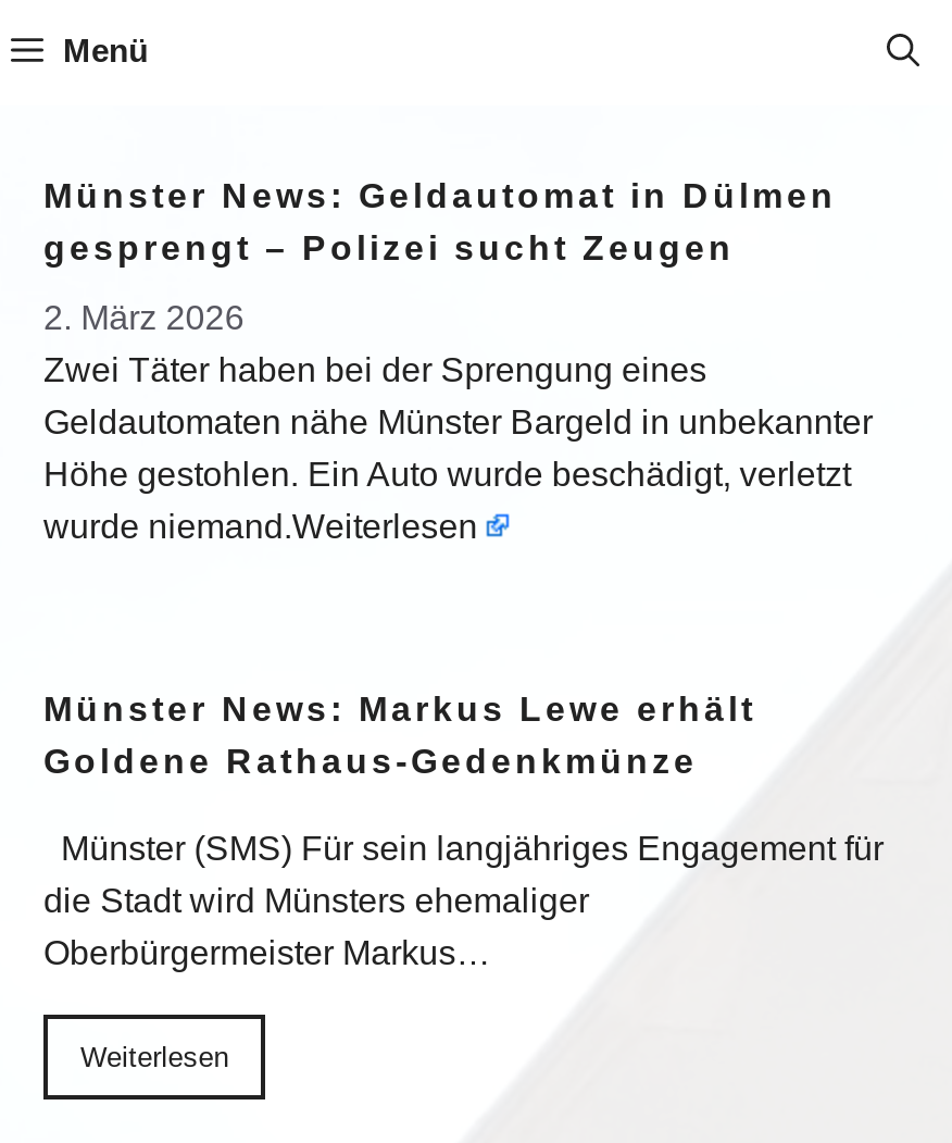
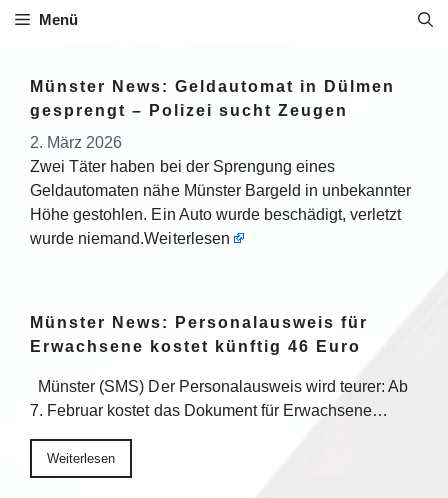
[43,691,756,780] Münster News: Markus Lewe erhält | Goldene Rathaus-Gedenkmünze -> [30,314,368,355] Münster News: Personalausweis für | Erwachsene kostet künftig 46 Euro
[43,830,884,971] Münster (SMS) Für sein langjähriges Engagement für | die Stadt wird Münsters ehemaliger | Oberbürgermeister Markus… -> [30,378,408,419] Münster (SMS) Der Personalausweis wird teurer: Ab | 7. Februar kostet das Dokument für Erwachsene…

